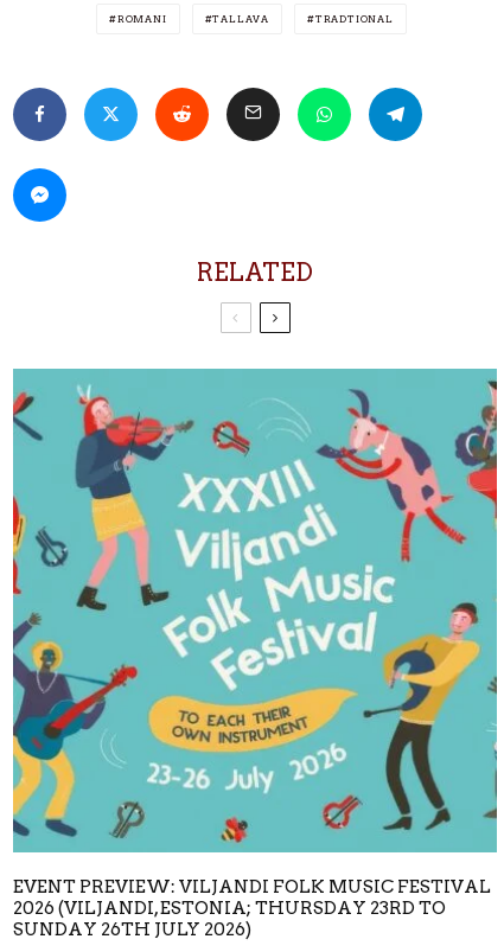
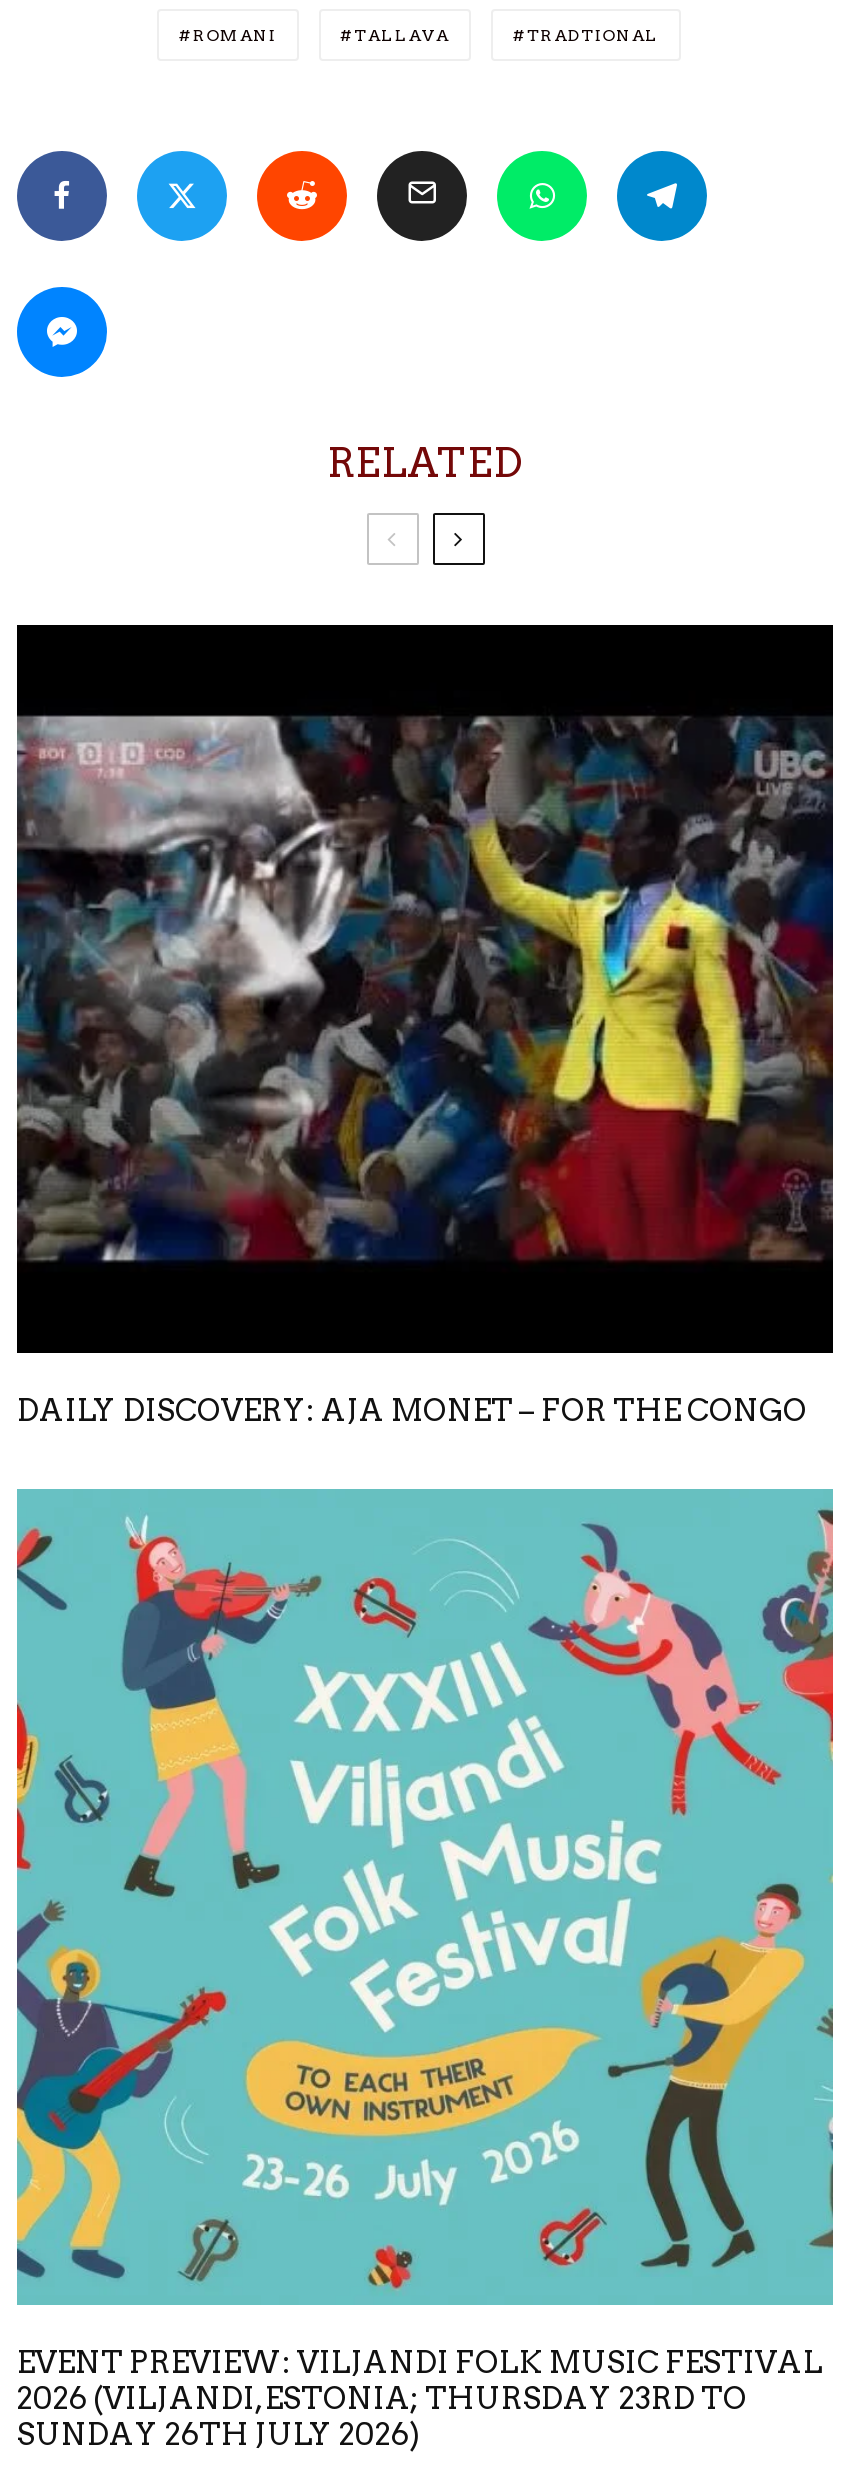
none -> [15,623,835,1428] [image] | DAILY DISCOVERY: AJA MONET – FOR THE CONGO

